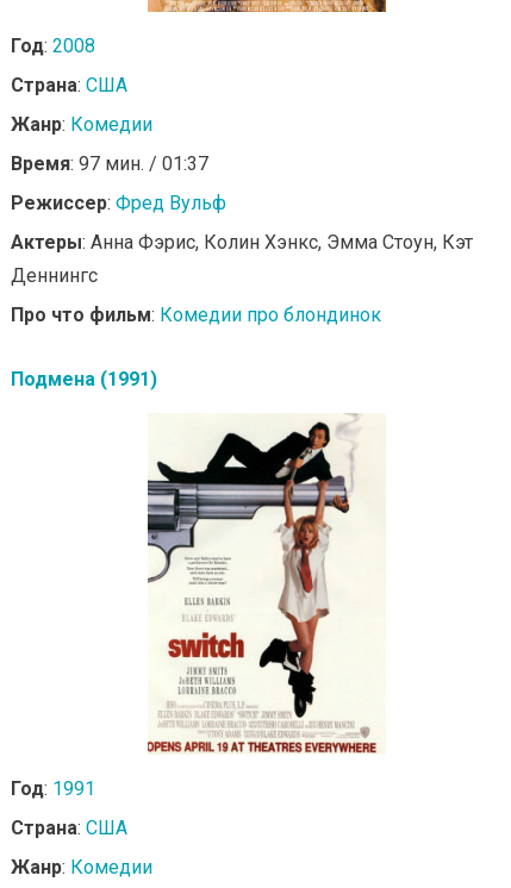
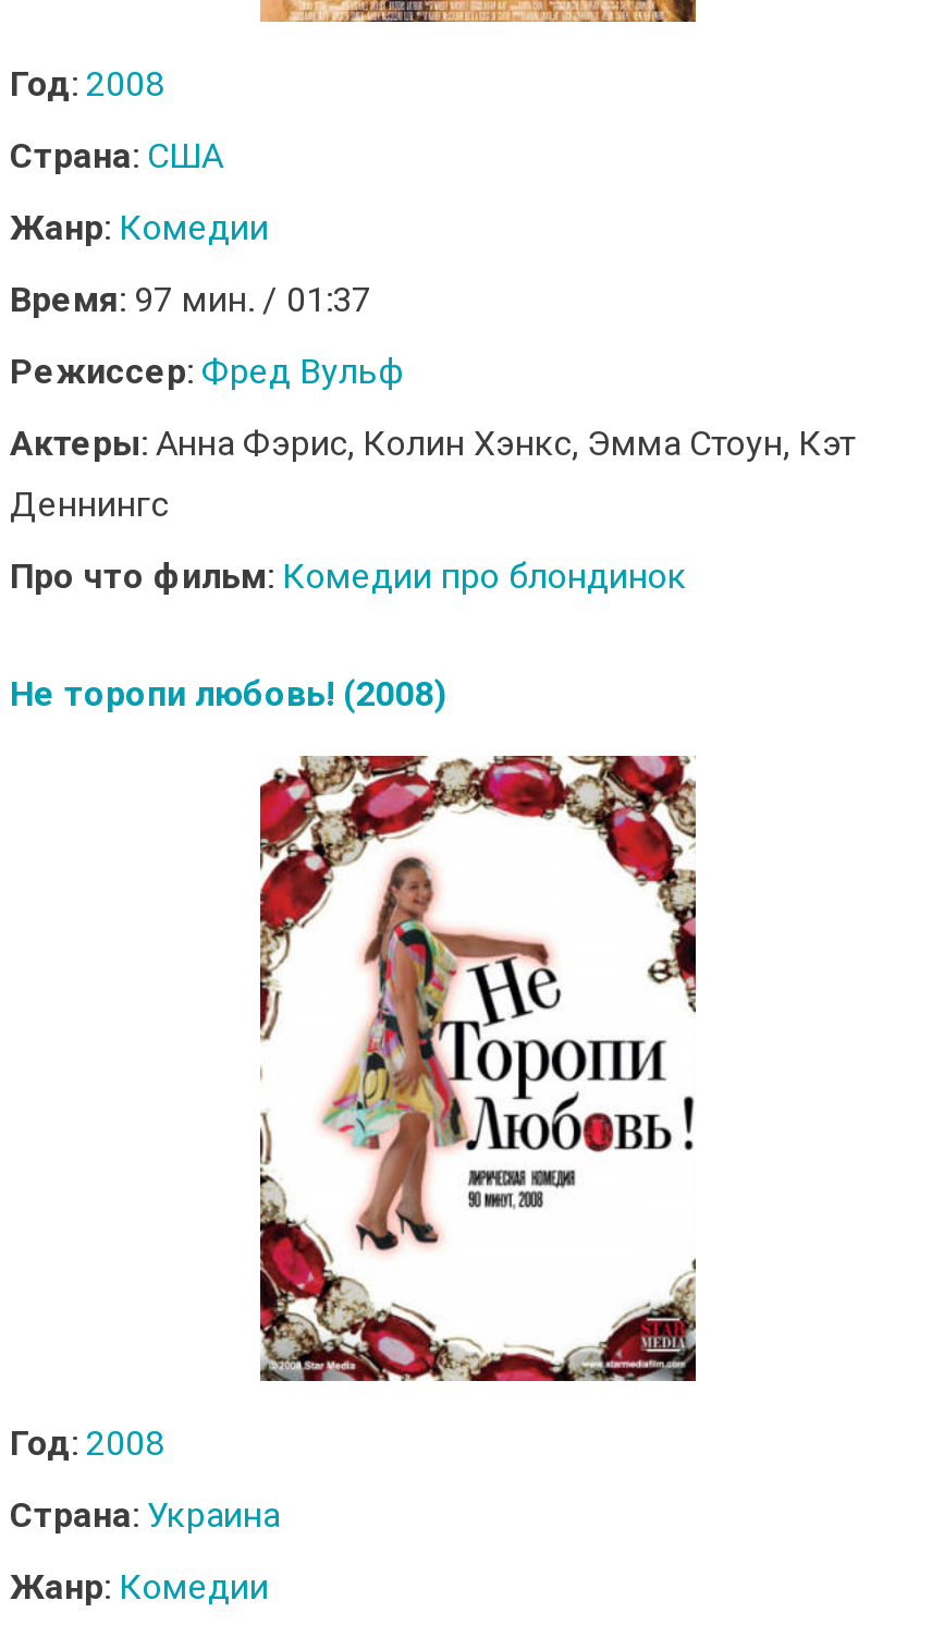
[11,368,157,391] Подмена (1991) -> [10,673,447,715] Не торопи любовь! (2008)
[147,413,386,755] [image] -> [258,754,698,1383] [image]
[11,777,95,800] Год: 1991 -> [10,1422,164,1463] Год: 2008
[11,816,127,839] Страна: США -> [10,1494,280,1535] Страна: Украина

